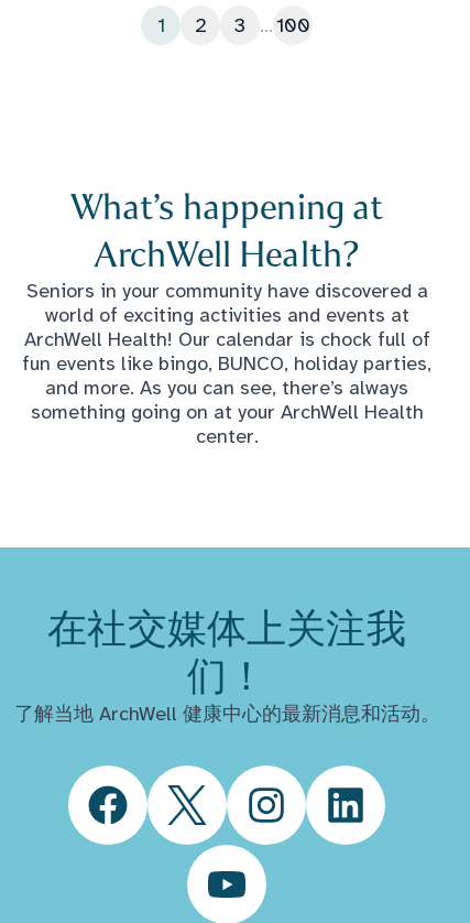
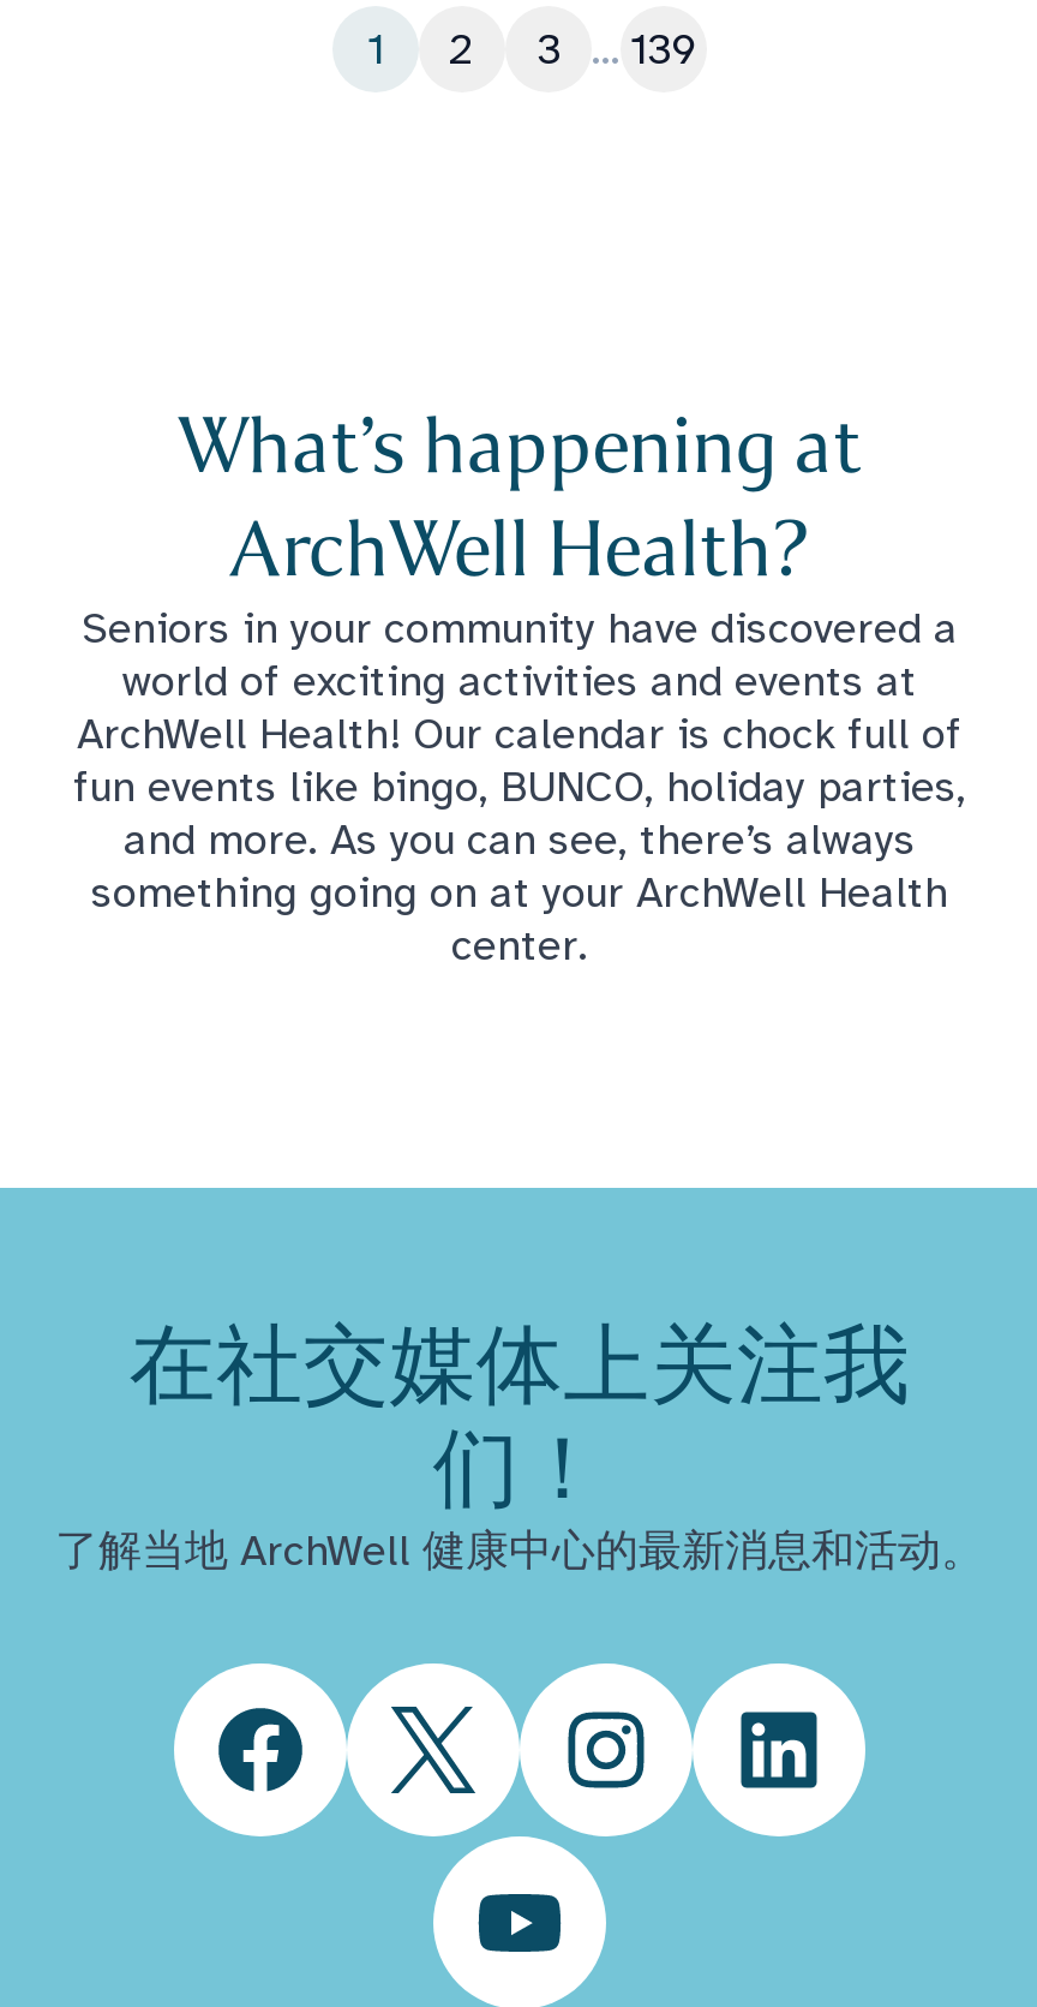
[157,13,310,37] 1 2 3 ... 100 -> [367,23,697,76] 1 2 3 ... 139

